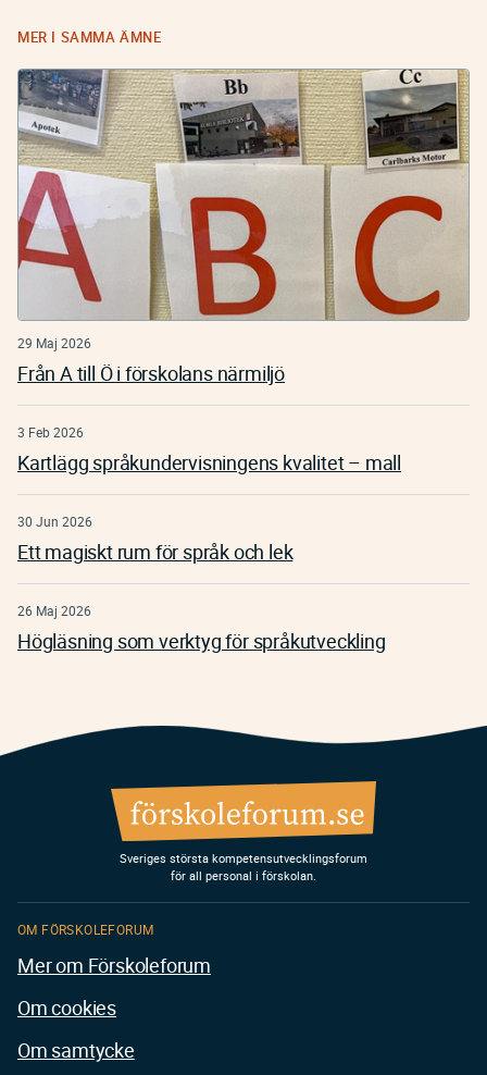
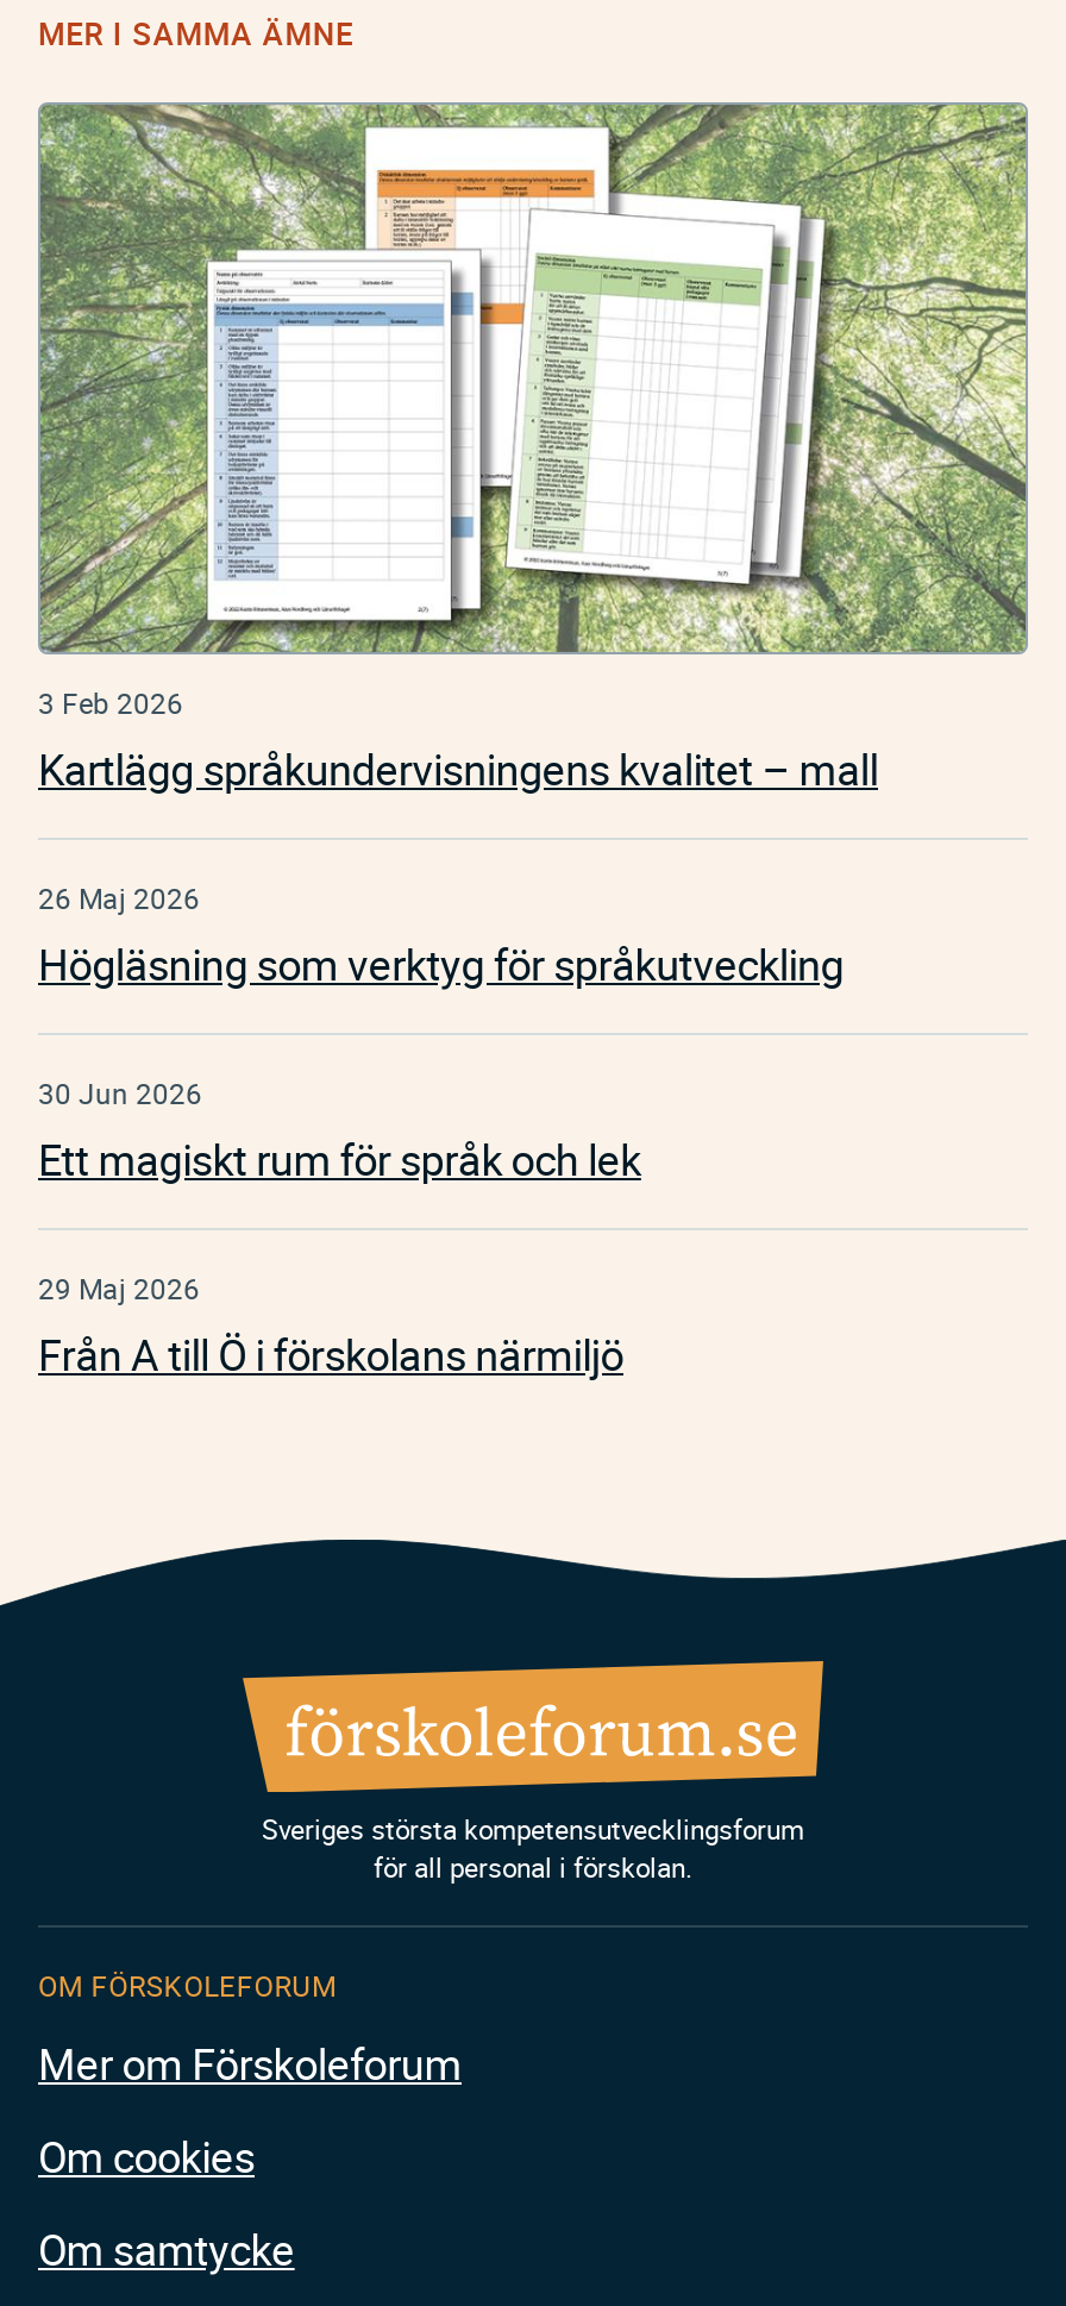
[18,70,469,320] [image] -> [38,102,1026,654] [image]
moved [17,334,285,387] -> [38,1269,623,1384]: 29 Maj 2026 | Från A till Ö i förskolans närmiljö
moved [17,424,401,654] -> [38,684,878,1188]: 3 Feb 2026 | Kartlägg språkundervisningens kvalitet – mall | 30 Jun 2026 | Ett magiskt rum för språk och lek | 26 Maj 2026 | Högläsning som verktyg för språkutveckling

